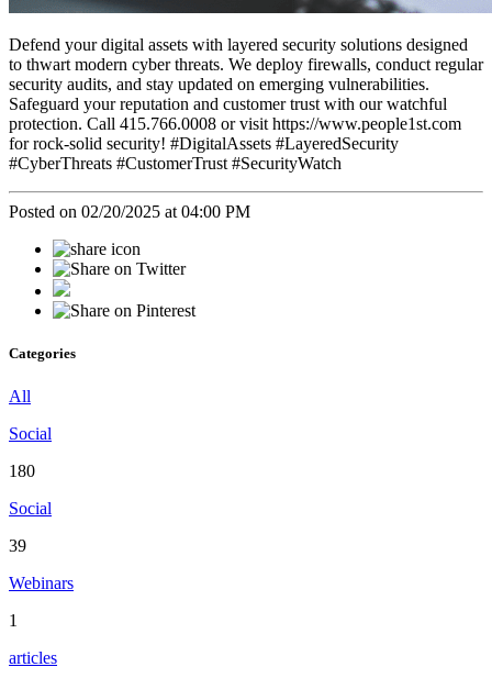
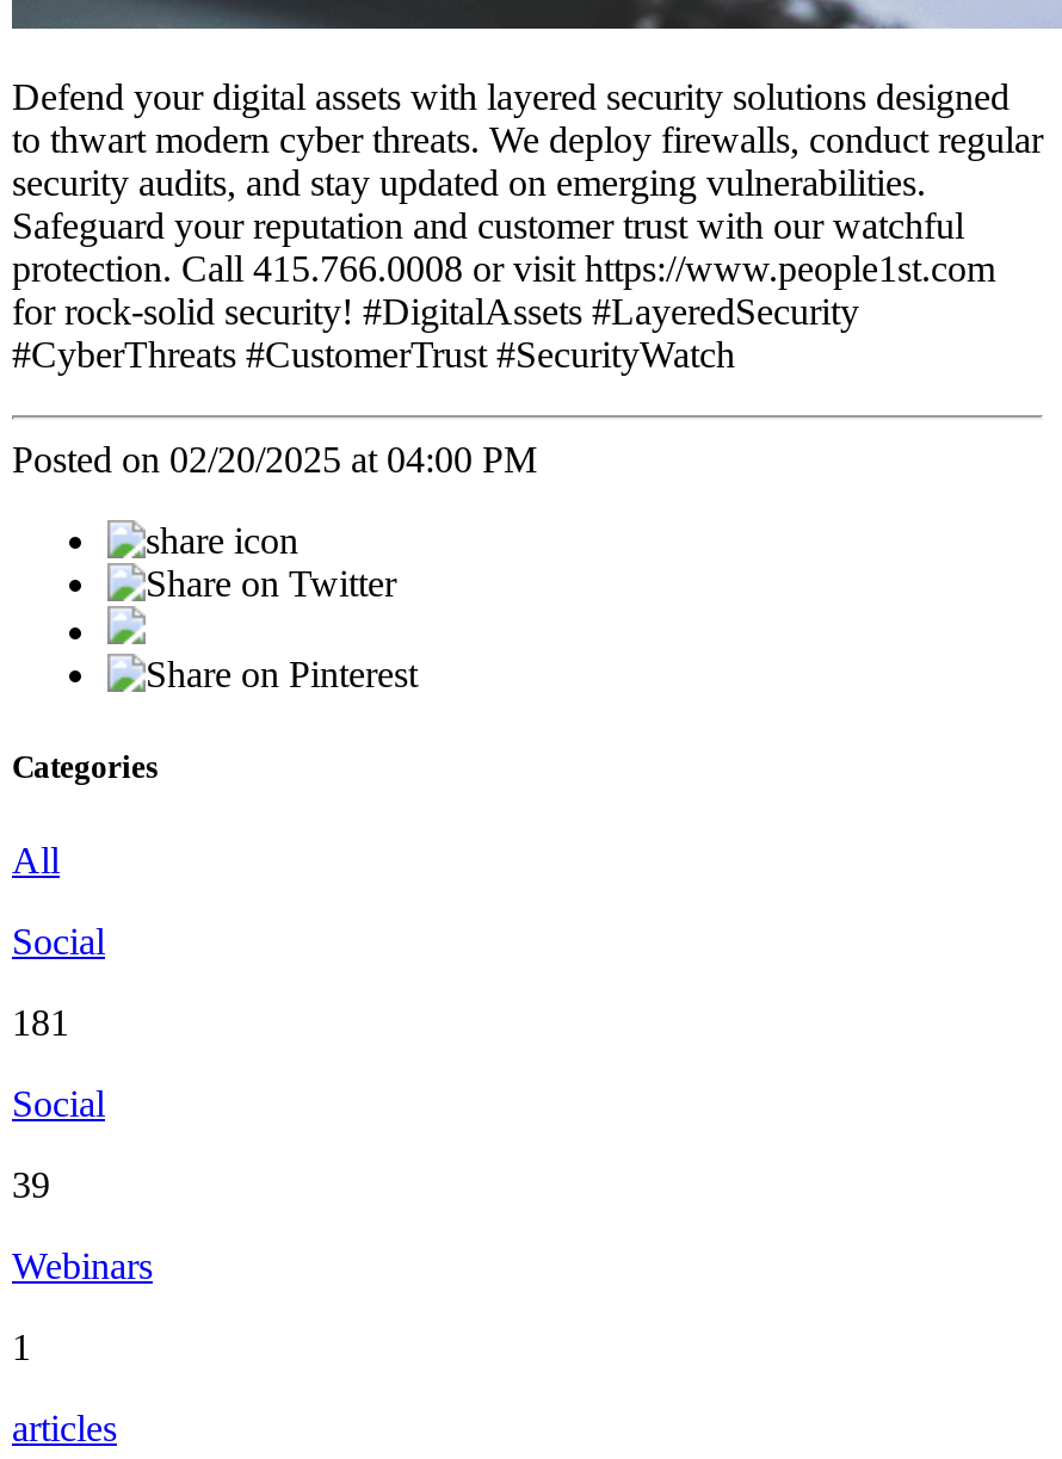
[9,461,35,480] 180 -> [12,1002,69,1042] 181

